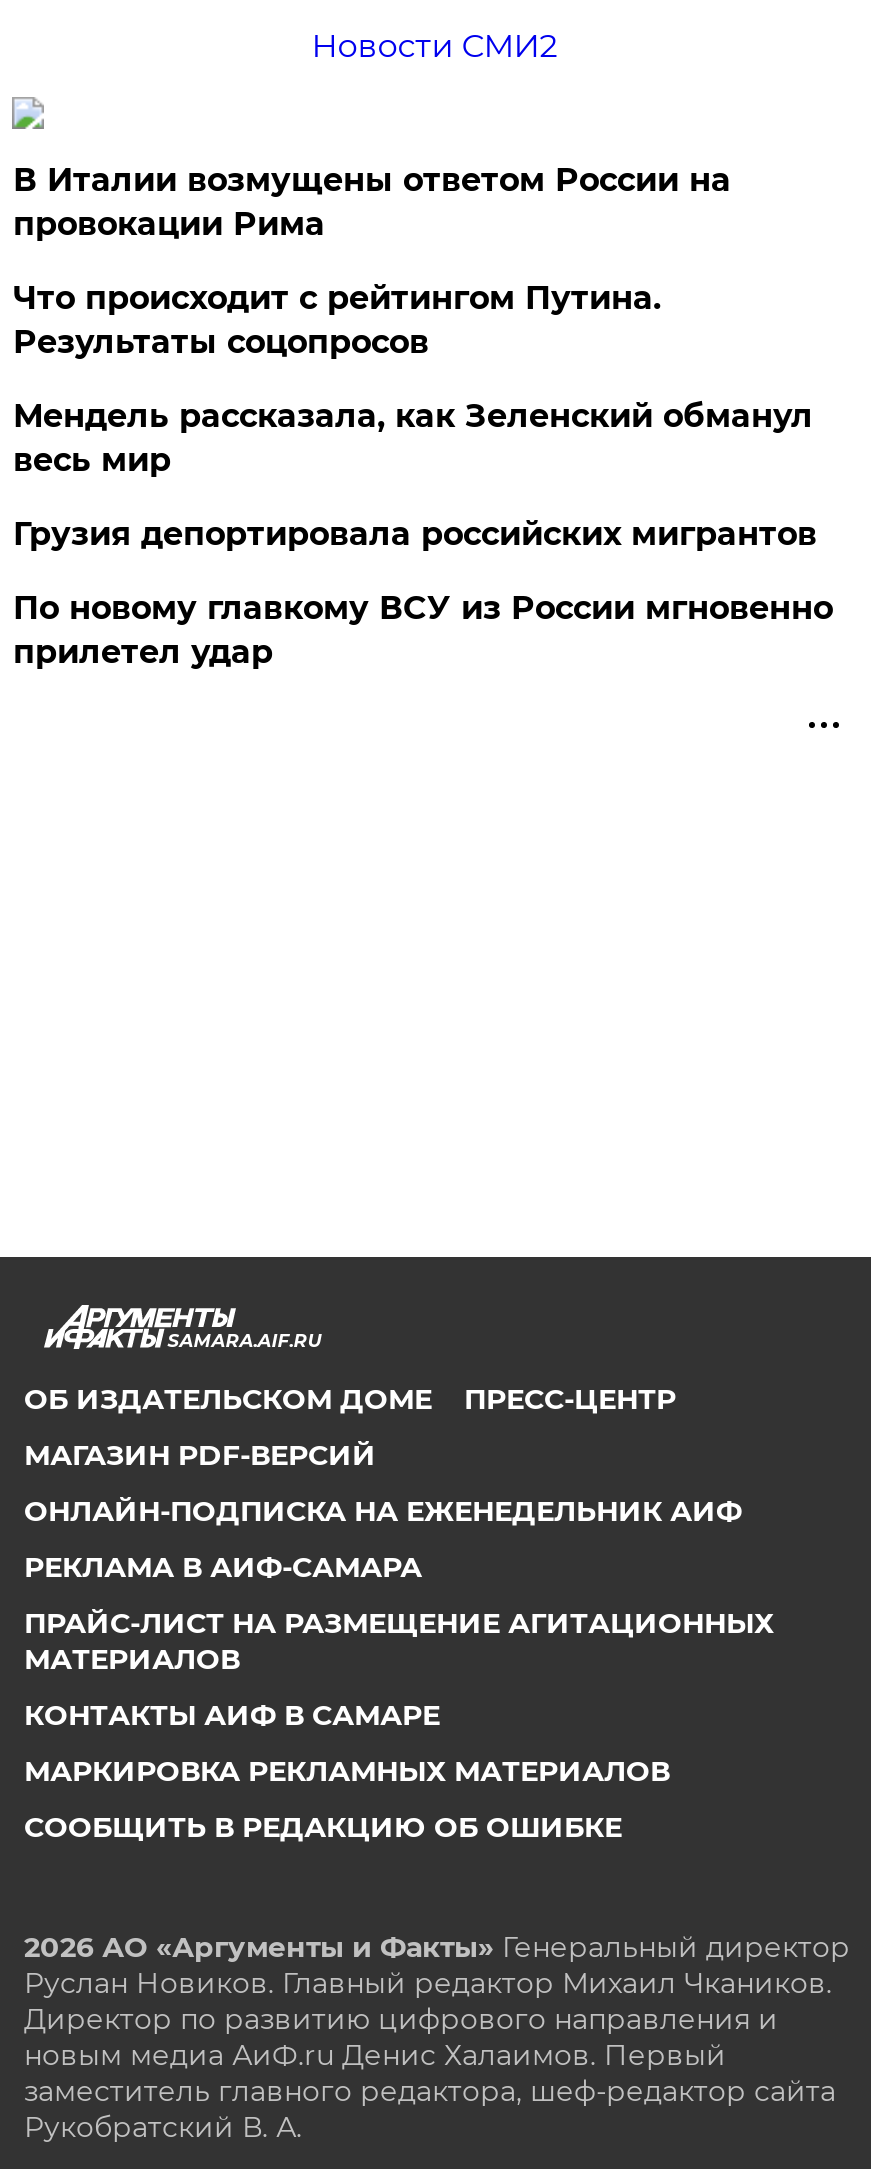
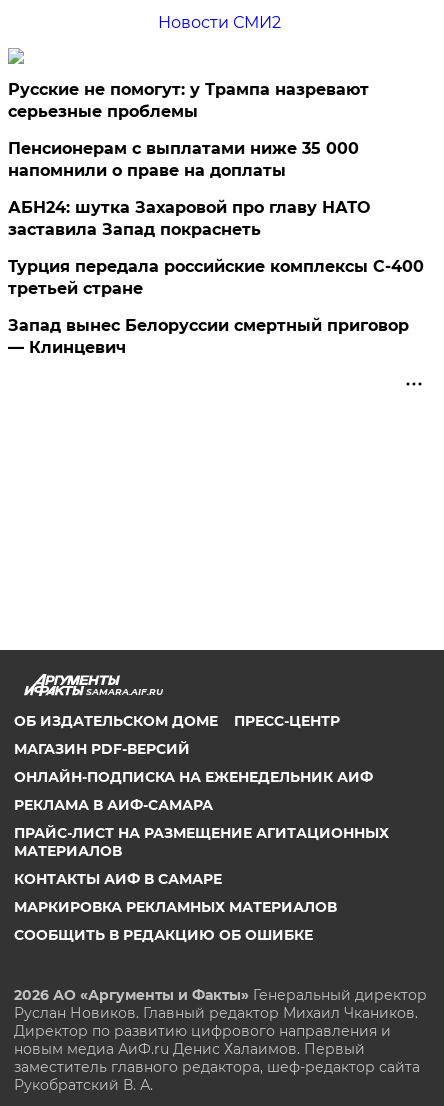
[13,161,731,243] В Италии возмущены ответом России на | провокации Рима -> [8,80,369,121] Русские не помогут: у Трампа назревают | серьезные проблемы
[13,279,661,361] Что происходит с рейтингом Путина. | Результаты соцопросов -> [8,139,359,180] Пенсионерам с выплатами ниже 35 000 | напомнили о праве на доплаты
[13,397,813,479] Мендель рассказала, как Зеленский обманул | весь мир -> [8,198,370,239] АБН24: шутка Захаровой про главу НАТО | заставила Запад покраснеть
[13,515,817,553] Грузия депортировала российских мигрантов -> [8,257,424,298] Турция передала российские комплексы С-400 | третьей стране
[13,589,833,671] По новому главкому ВСУ из России мгновенно | прилетел удар -> [8,316,409,357] Запад вынес Белоруссии смертный приговор | — Клинцевич

